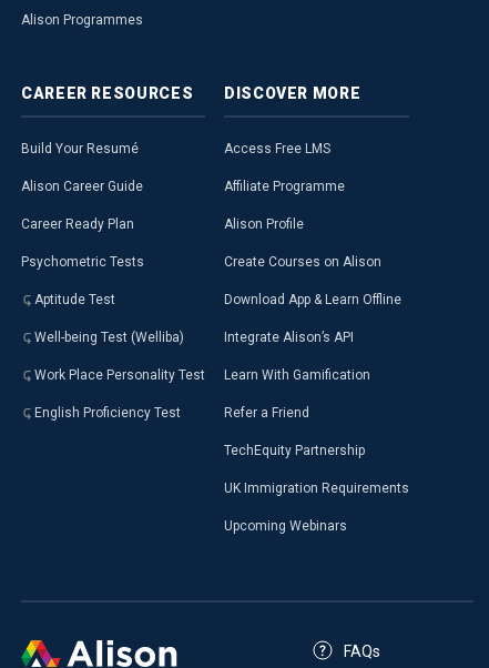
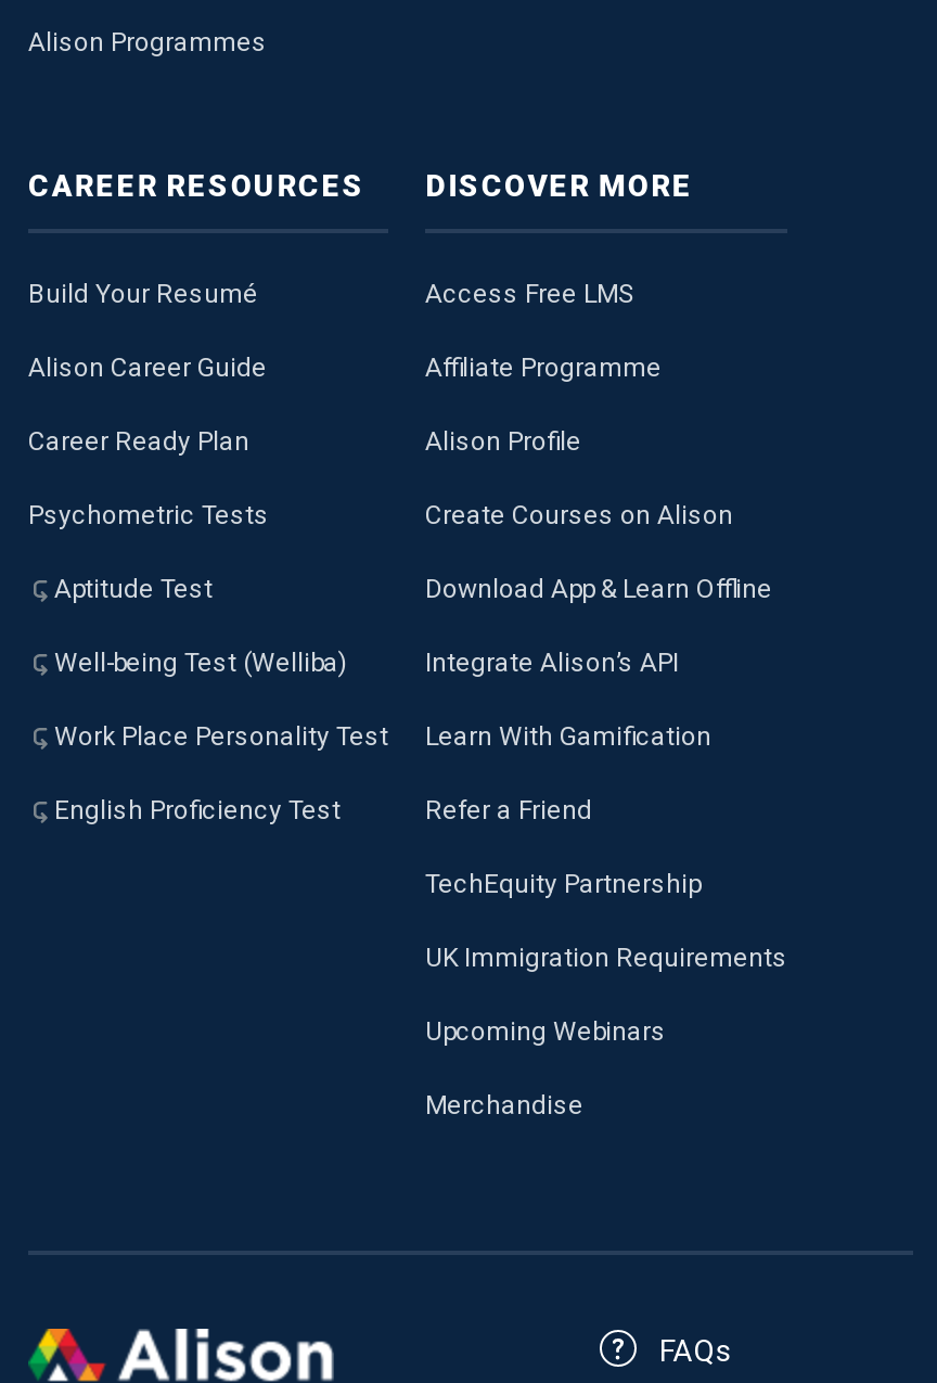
none -> [425,1089,583,1119] Merchandise

